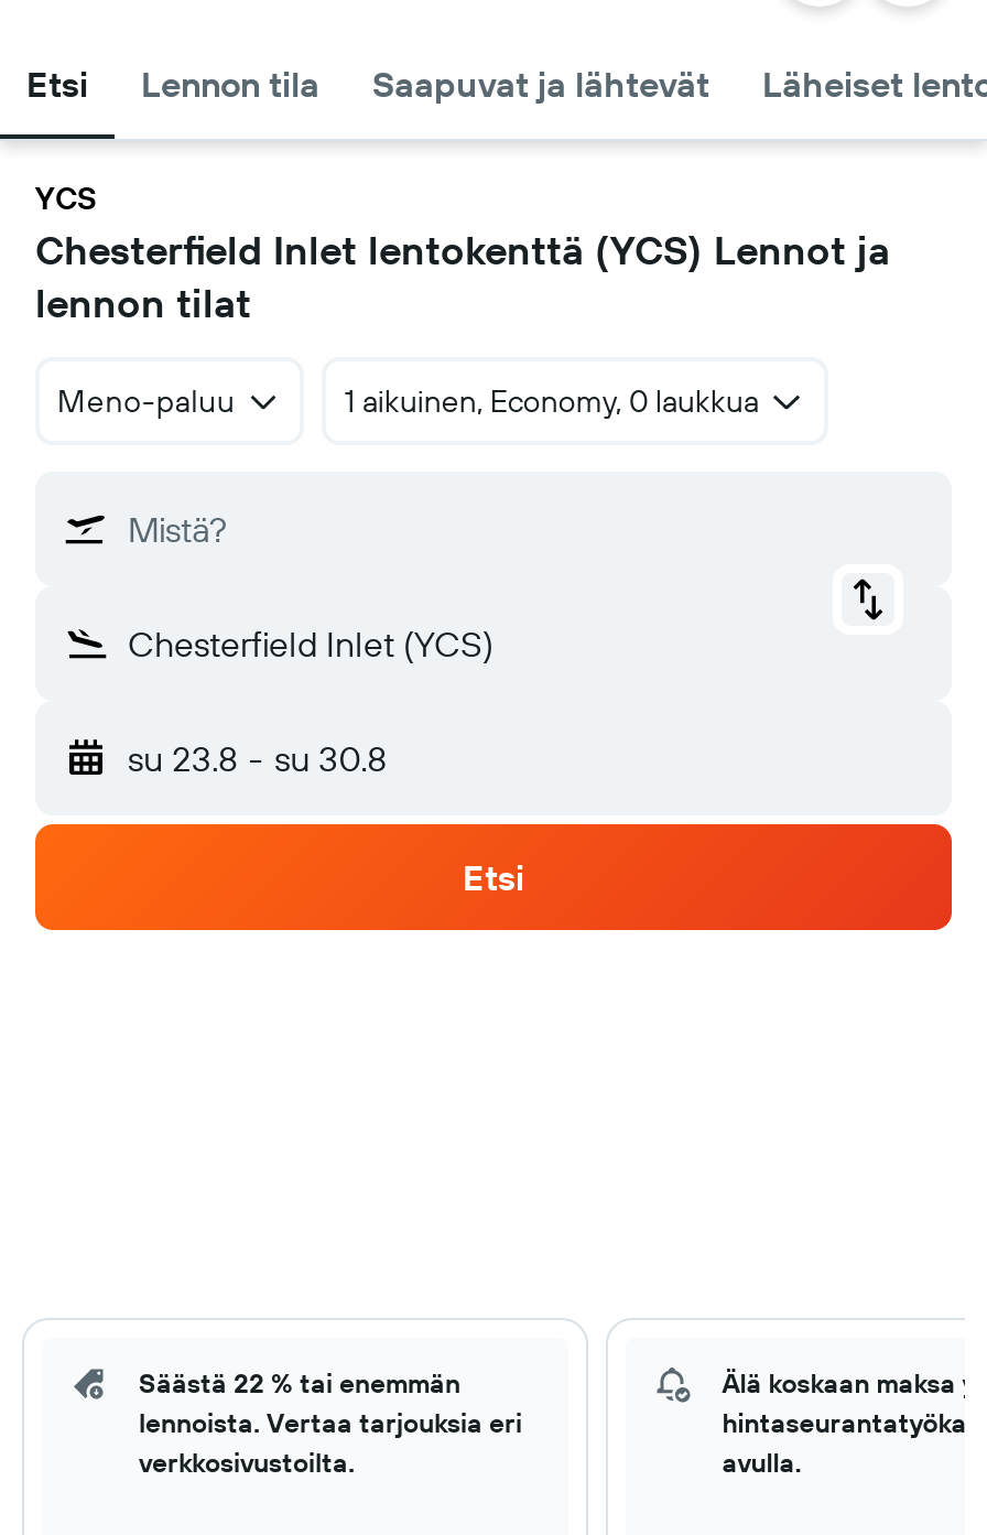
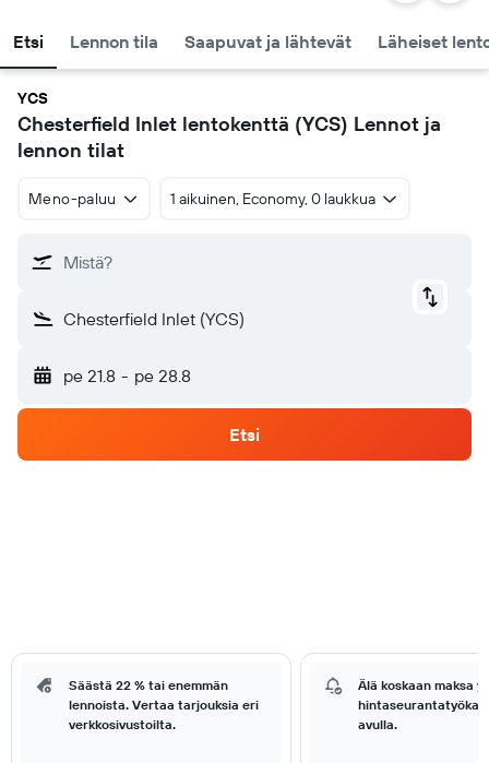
[128,736,387,780] su 23.8 - su 30.8 -> [63,365,191,386] pe 21.8 - pe 28.8

